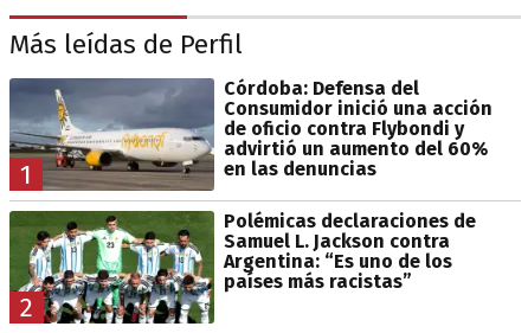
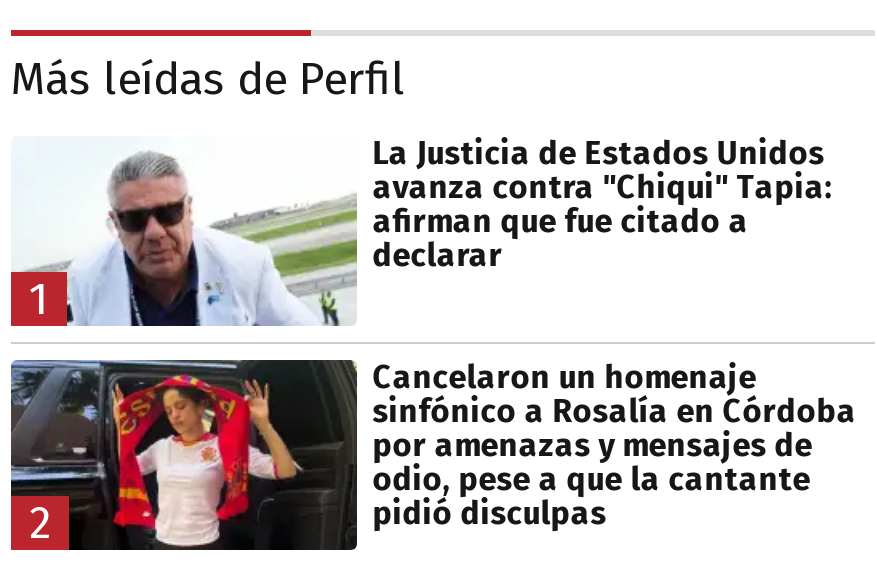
[8,77,492,192] [image] | Córdoba: Defensa del | Consumidor inició una acción | de oficio contra Flybondi y | advirtió un aumento del 60% | en las denuncias -> [11,133,833,328] [image] | La Justicia de Estados Unidos | avanza contra "Chiqui" Tapia: | afirman que fue citado a | declarar
[8,209,476,325] [image] | Polémicas declaraciones de | Samuel L. Jackson contra | Argentina: “Es uno de los | países más racistas” -> [9,357,857,552] [image] | Cancelaron un homenaje | sinfónico a Rosalía en Córdoba | por amenazas y mensajes de | odio, pese a que la cantante | pidió disculpas

